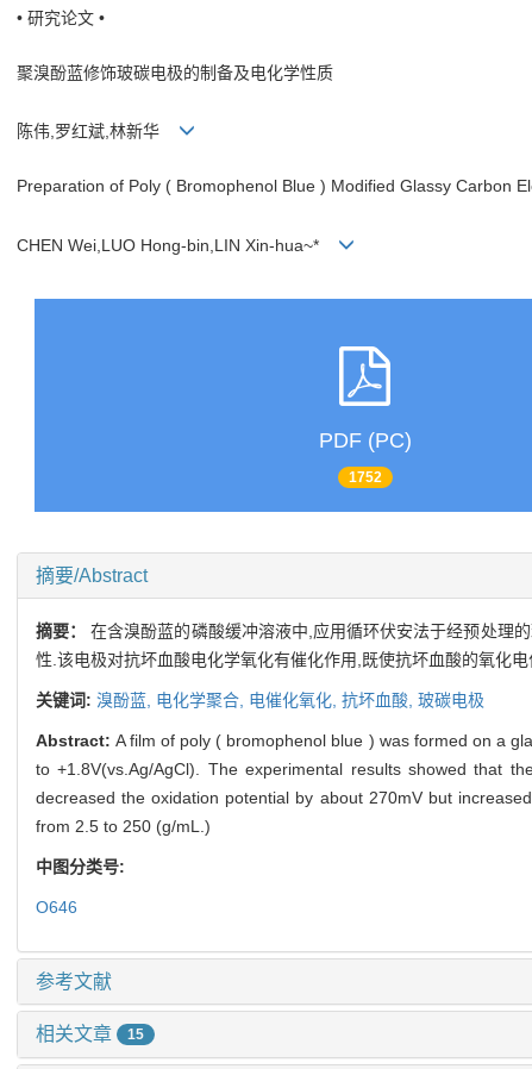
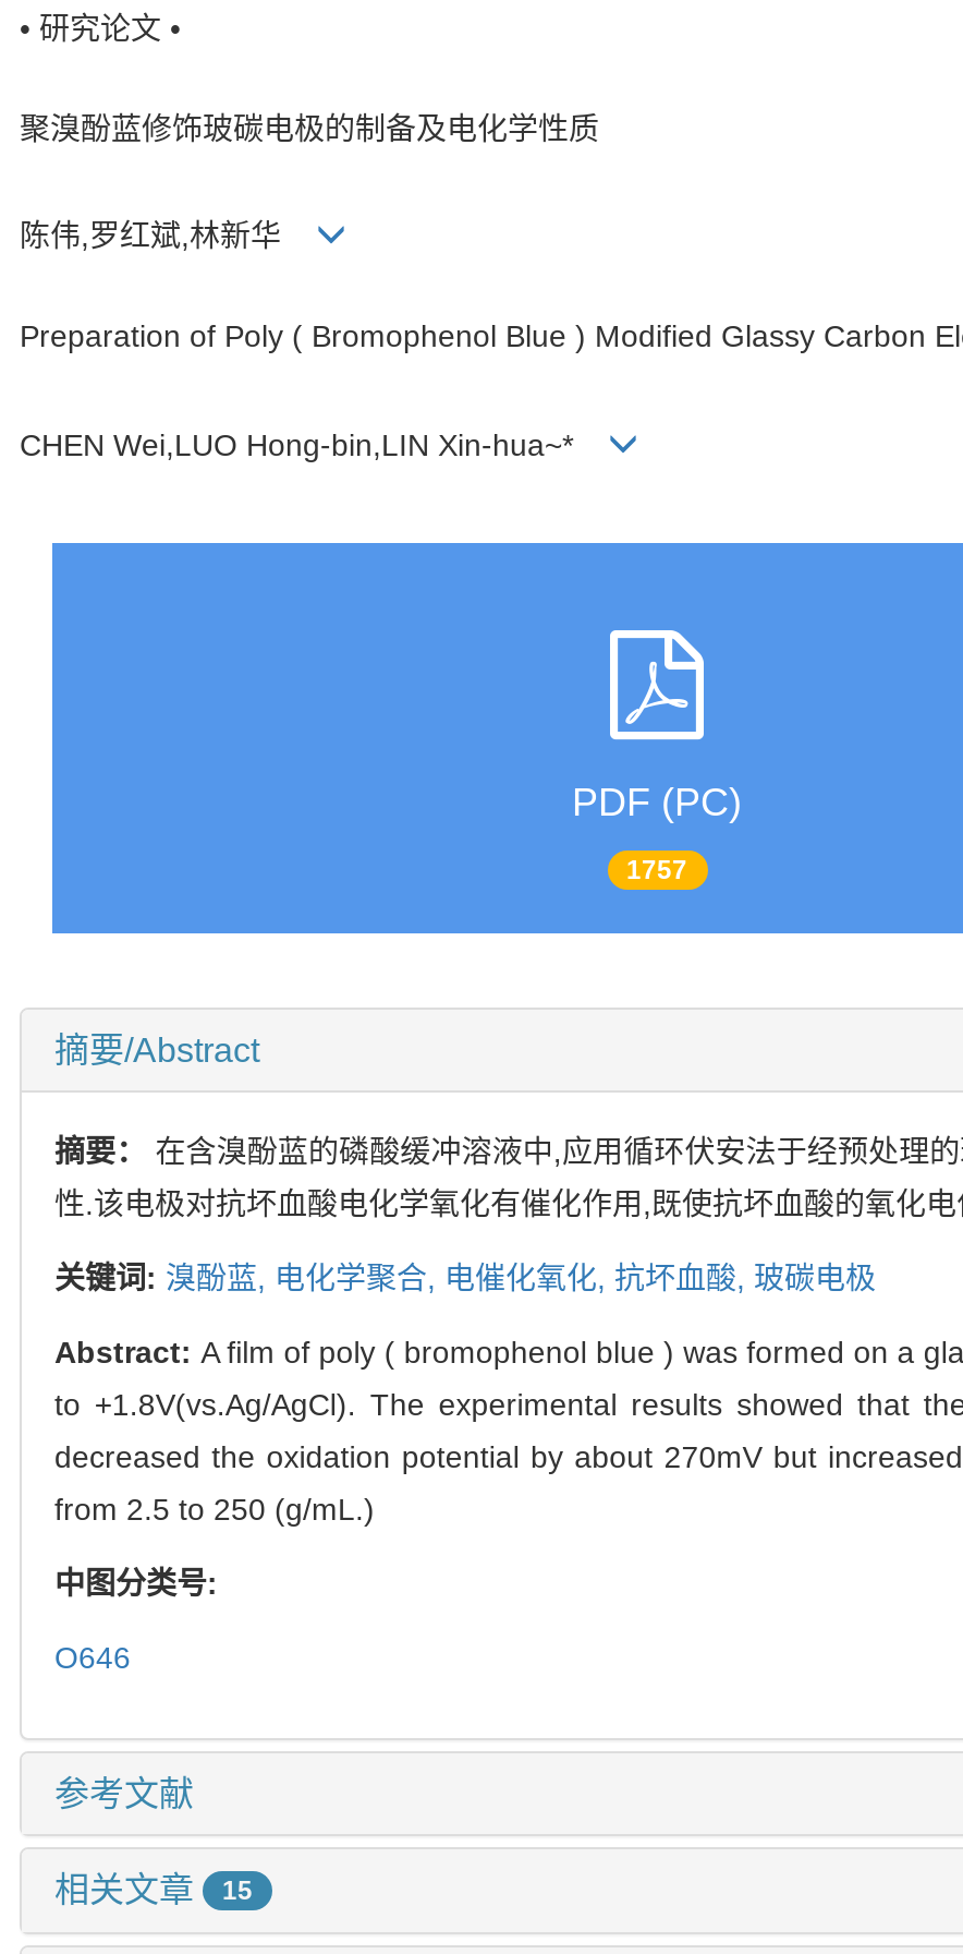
[348,469,381,486] 1752 -> [626,855,687,886] 1757

